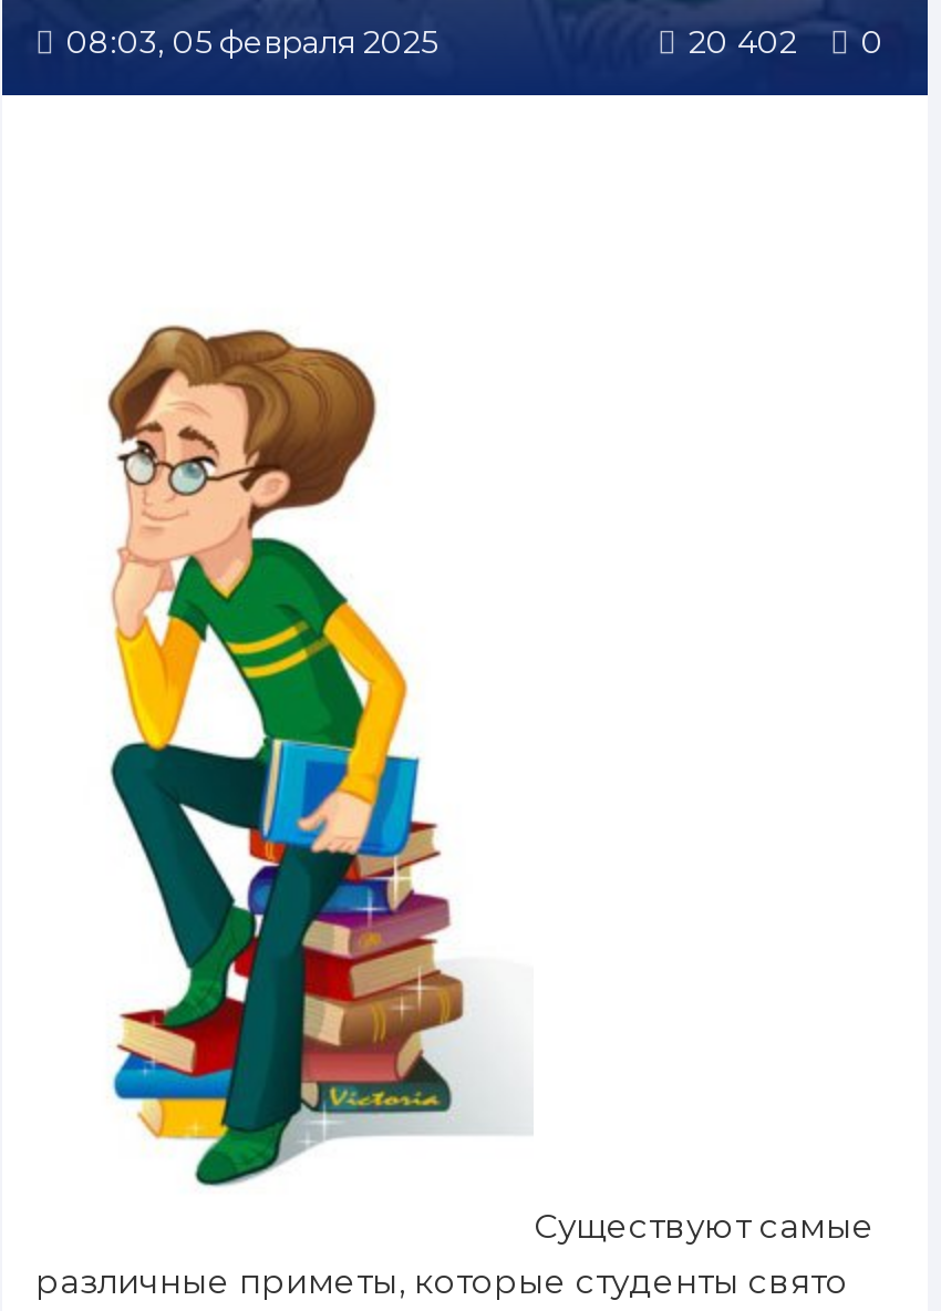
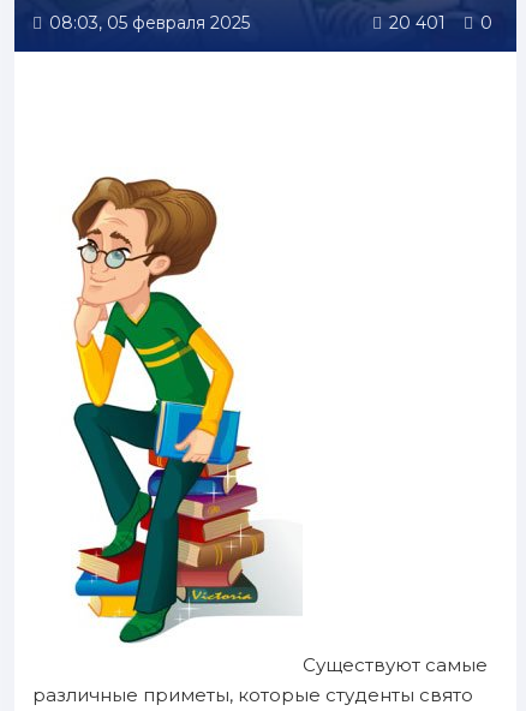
[689,22,797,62] 20 402 -> [389,12,446,34] 20 401

